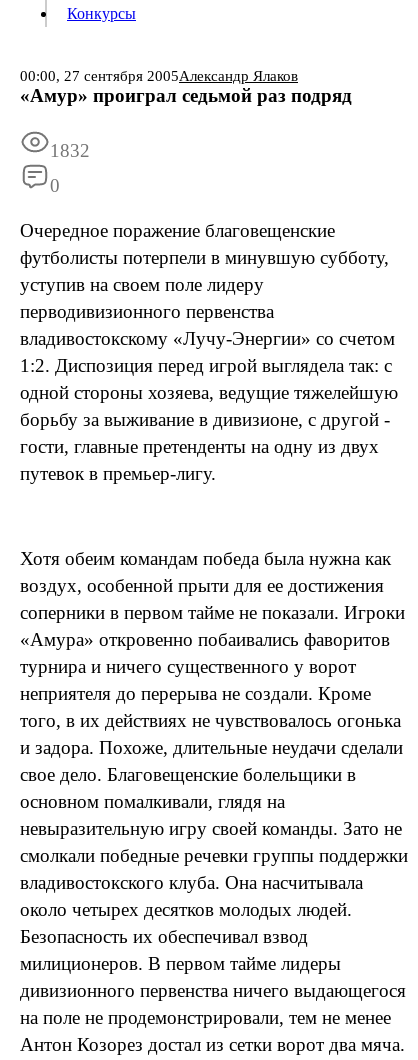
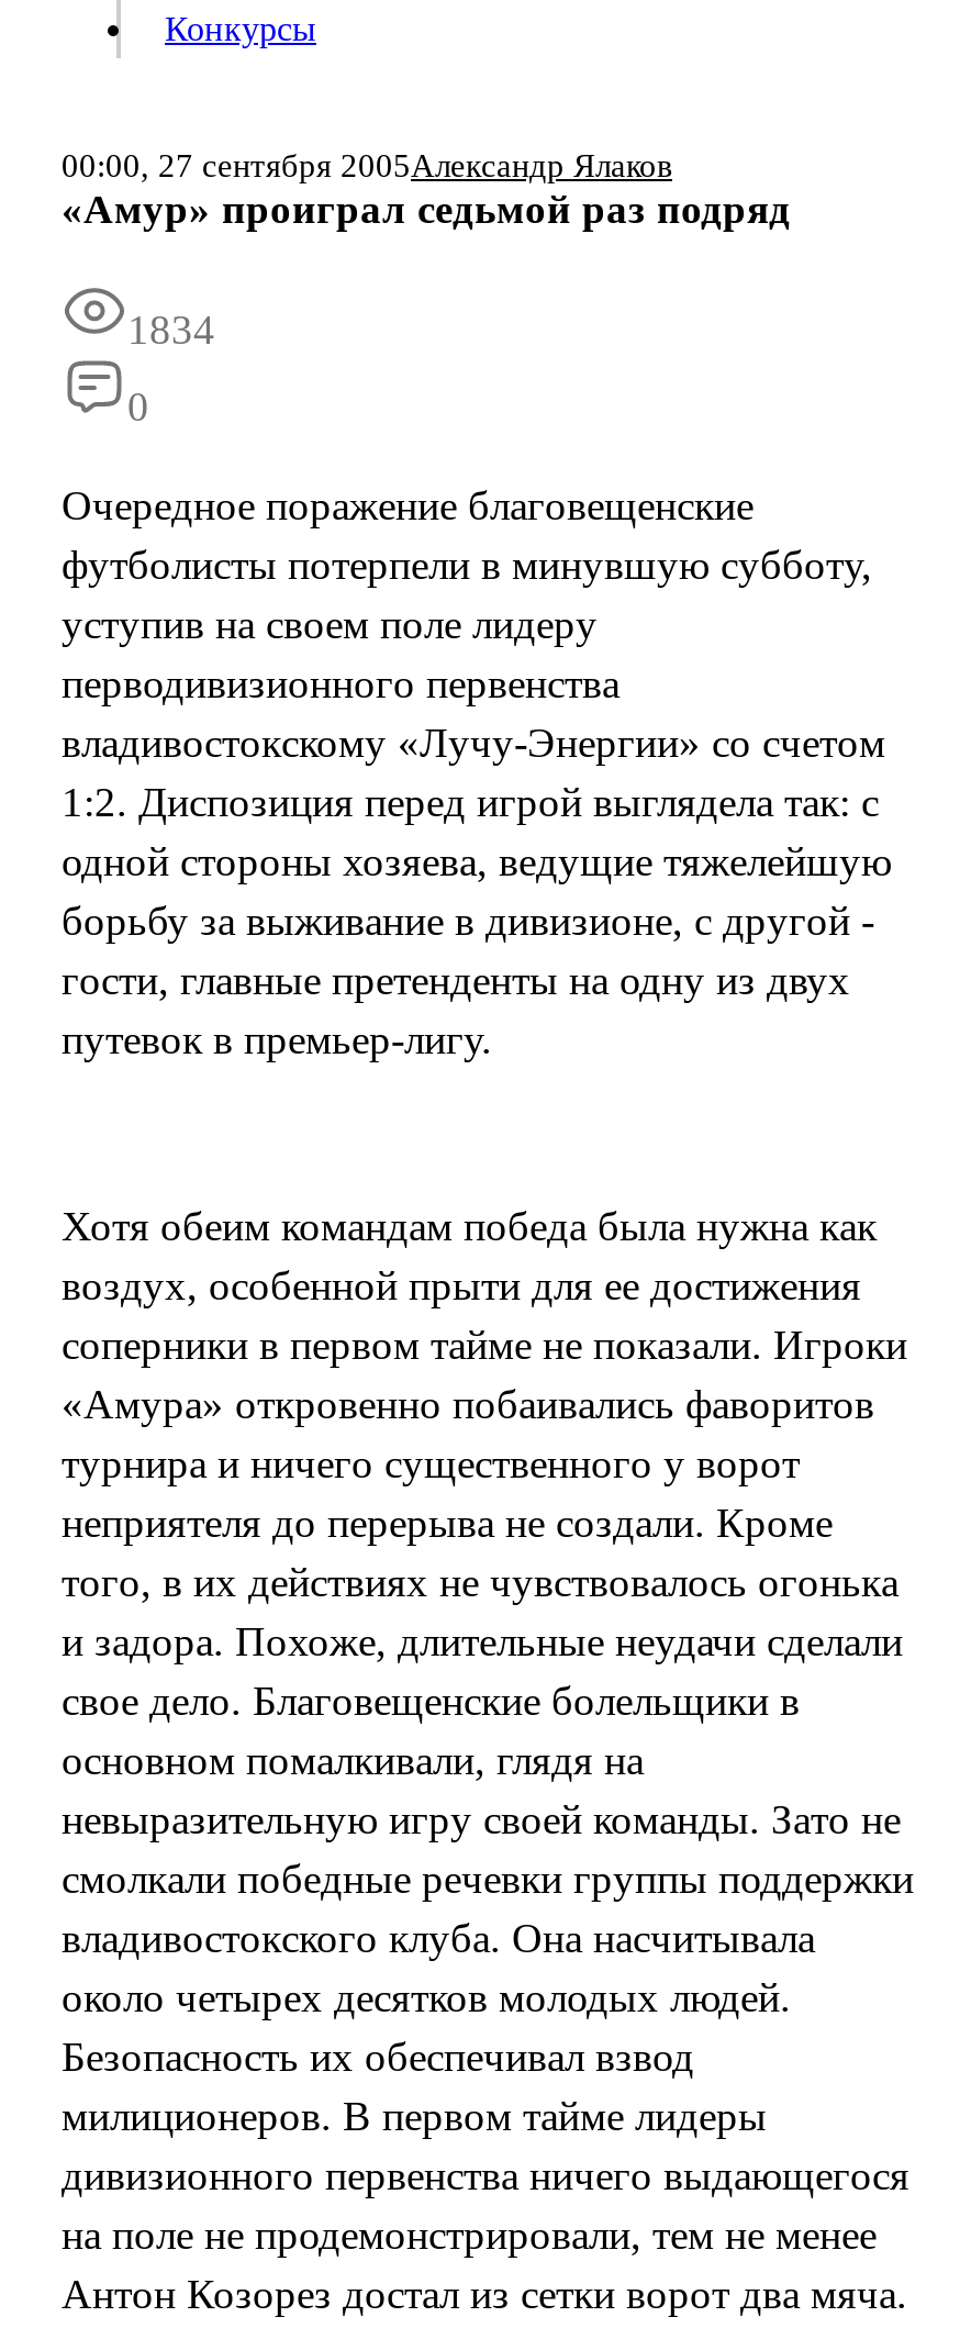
[50,140,90,161] 1832 -> [127,307,215,353] 1834

